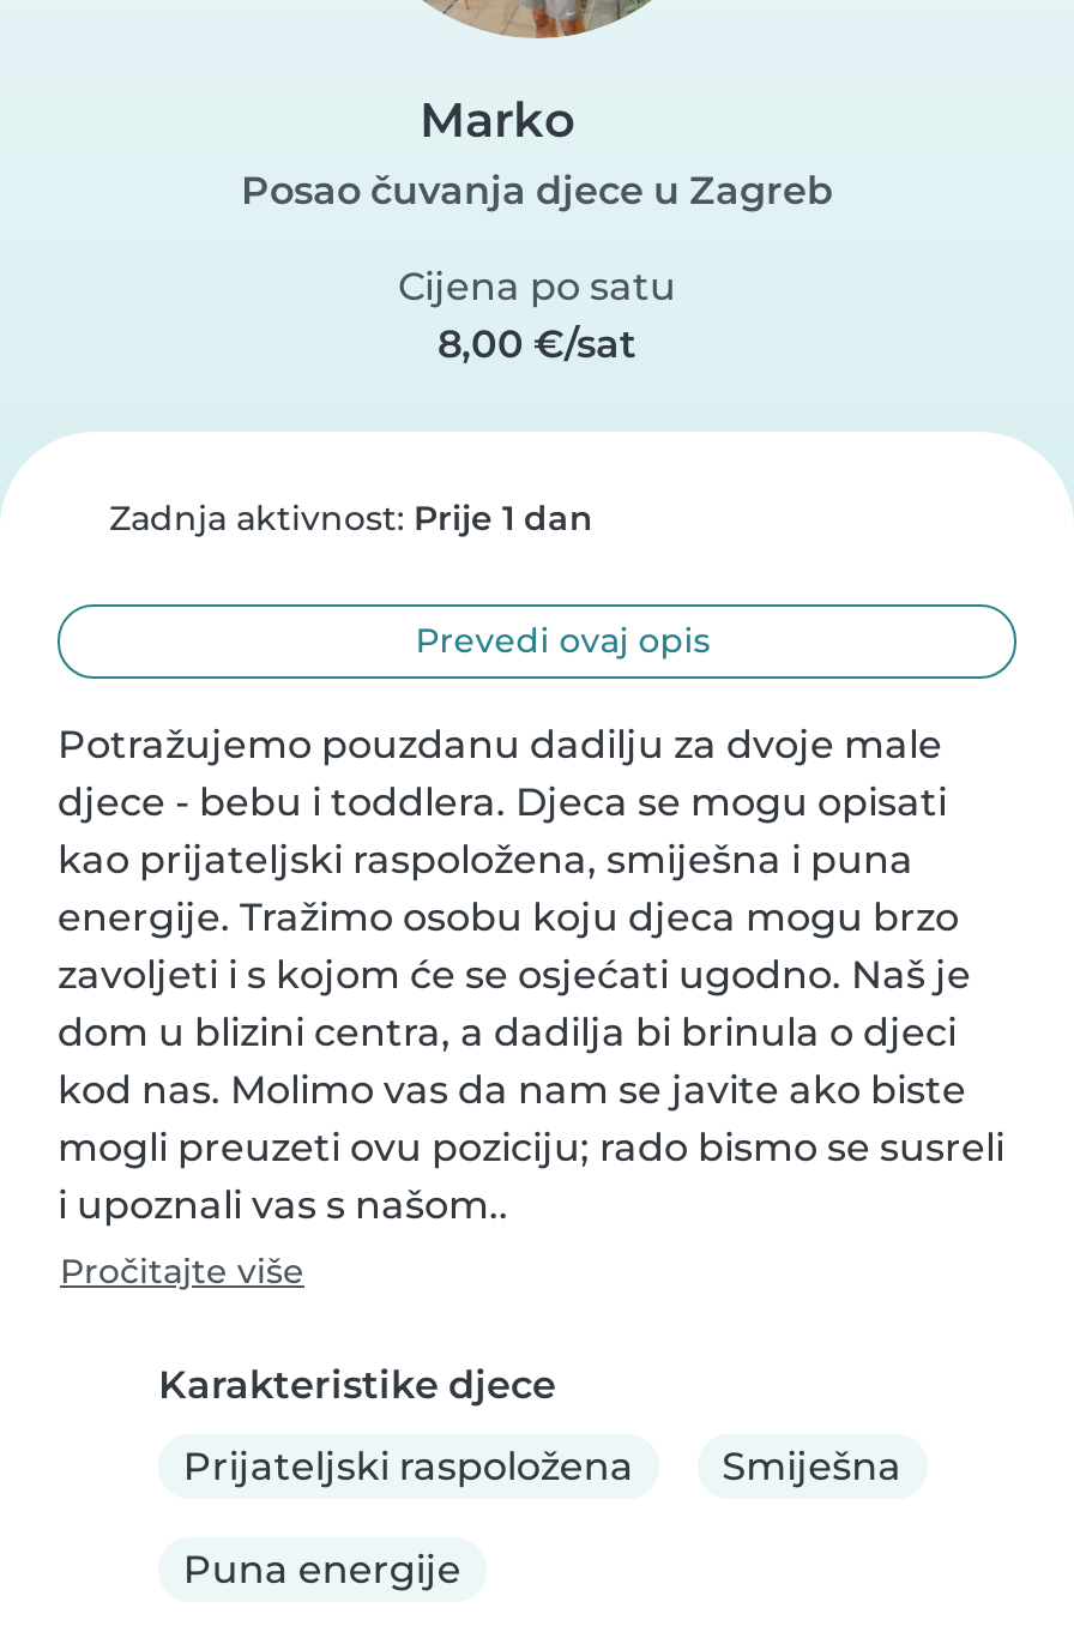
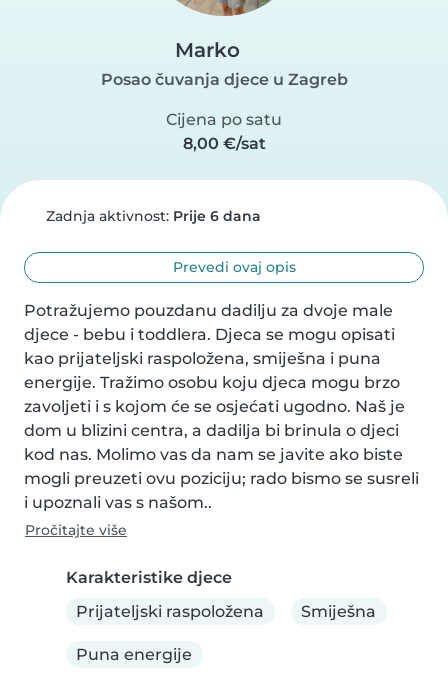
[99,496,593,540] Zadnja aktivnost: Prije 1 dan -> [41,207,260,225] Zadnja aktivnost: Prije 6 dana

